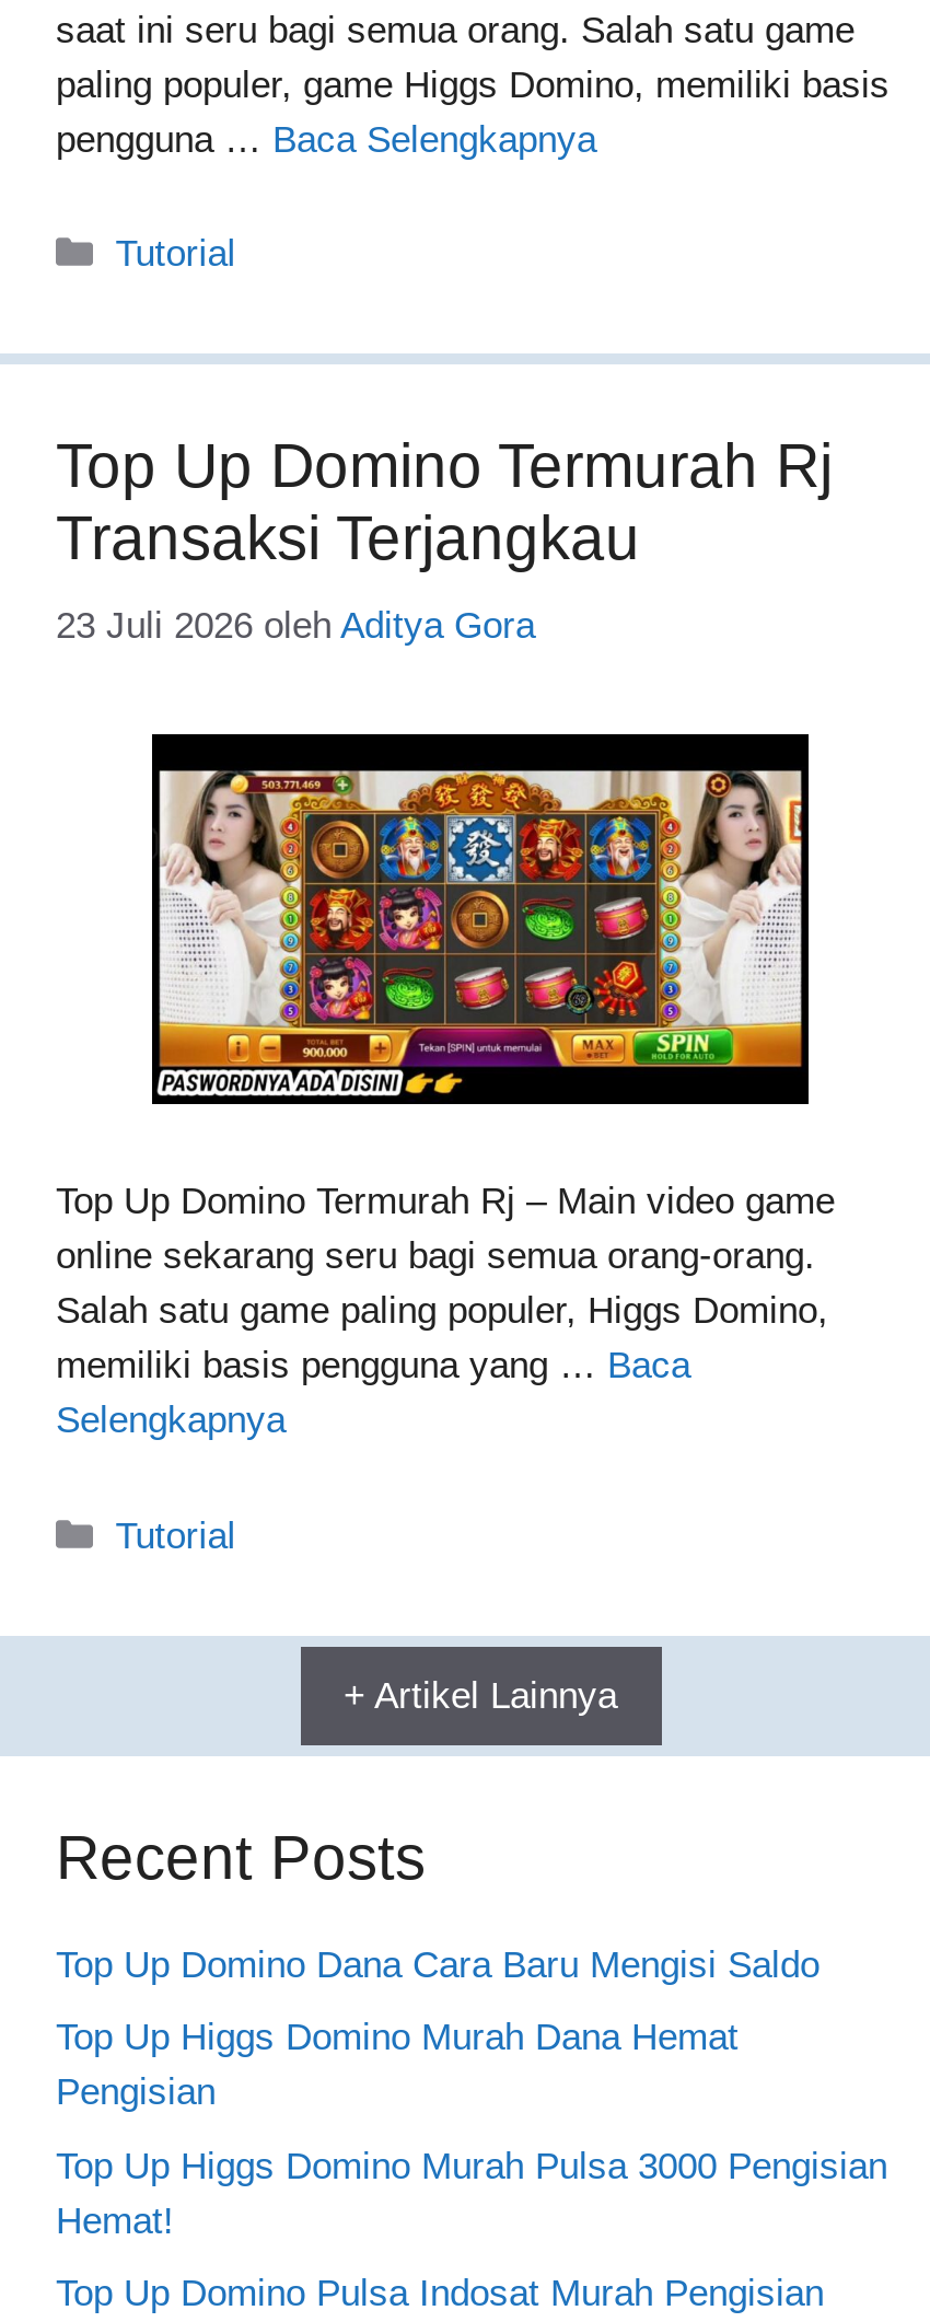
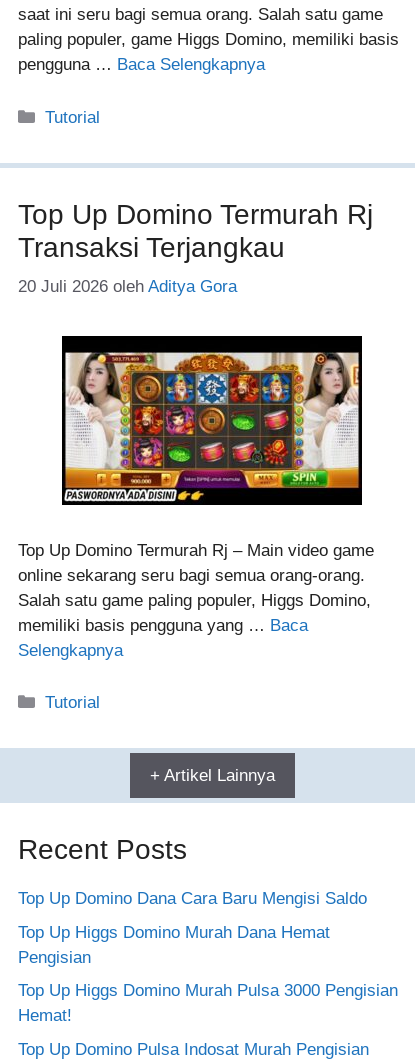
[56,605,535,647] 23 Juli 2026 oleh Aditya Gora -> [18,277,237,296] 20 Juli 2026 oleh Aditya Gora

